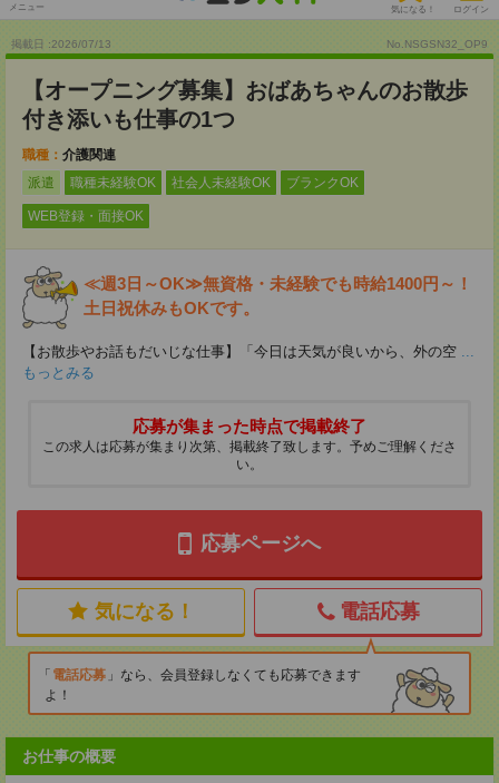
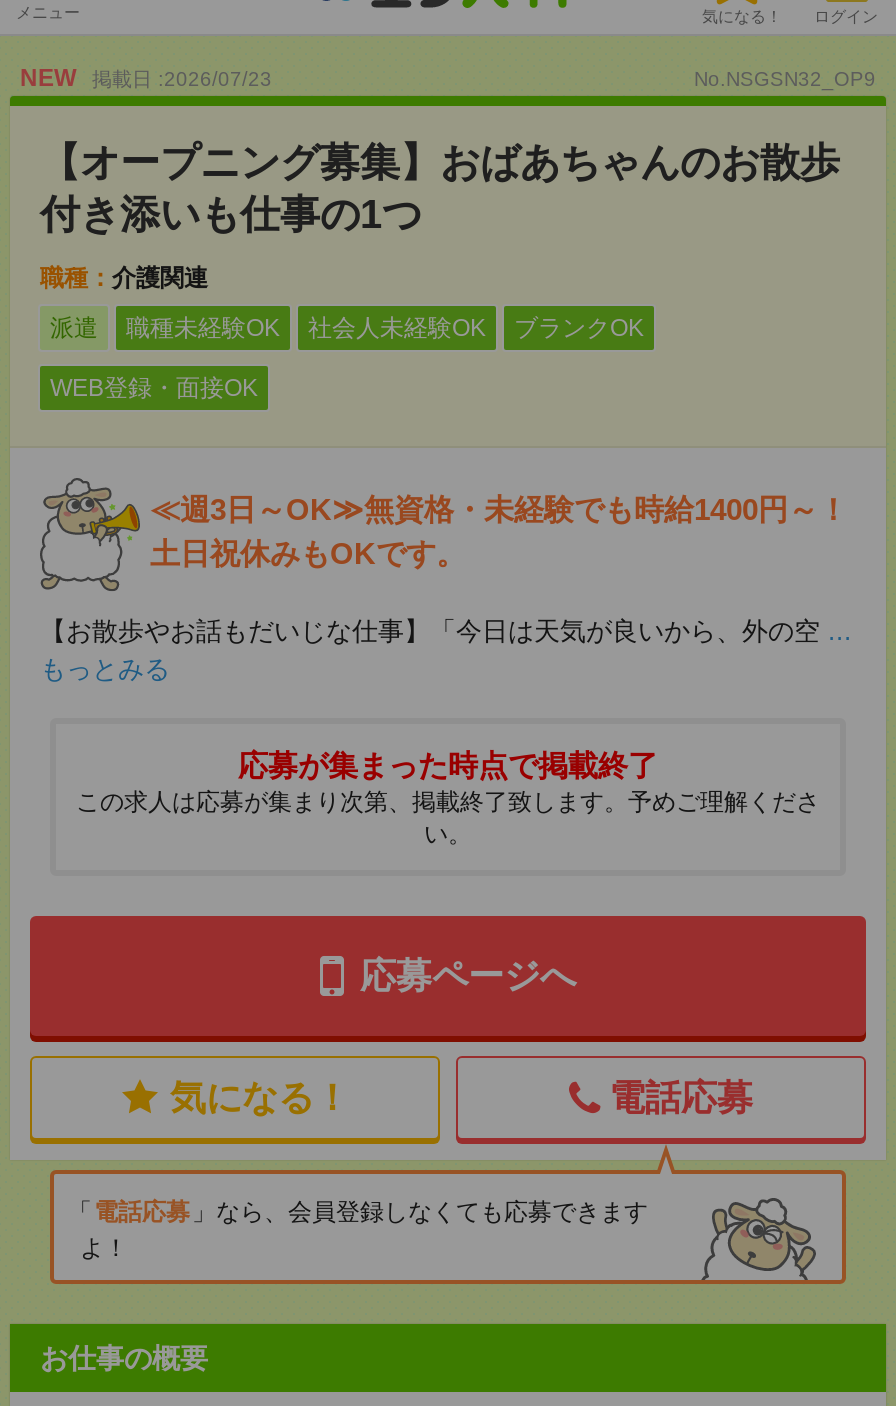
[11,38,111,50] 掲載日 :2026/07/13 -> [20,64,272,92] NEW | 掲載日 :2026/07/23

